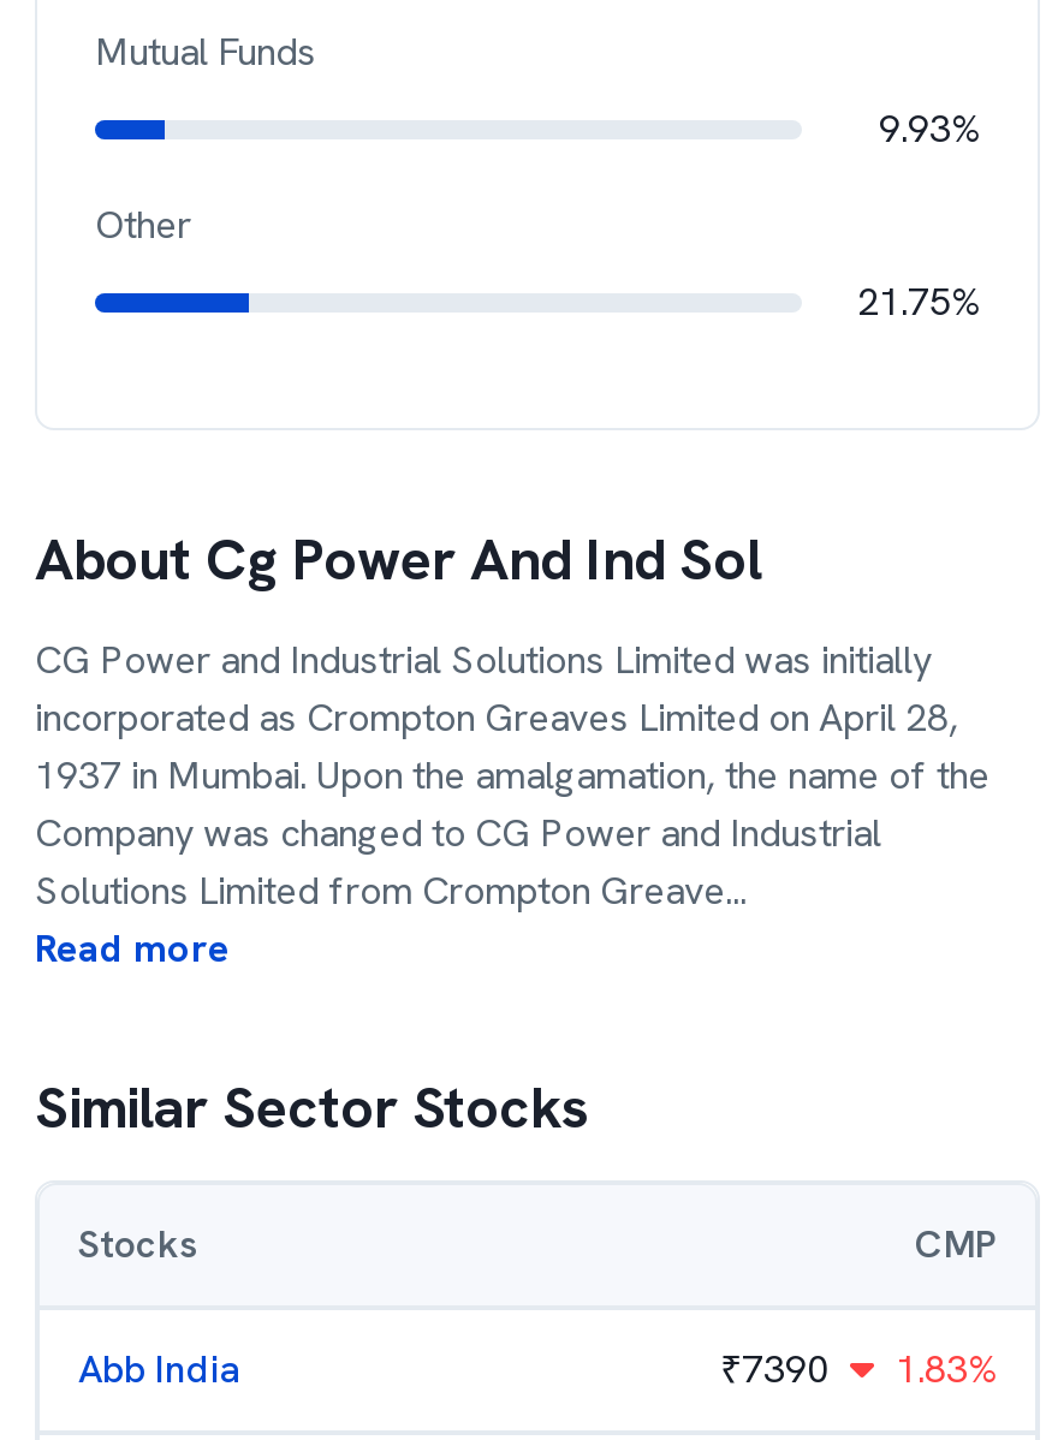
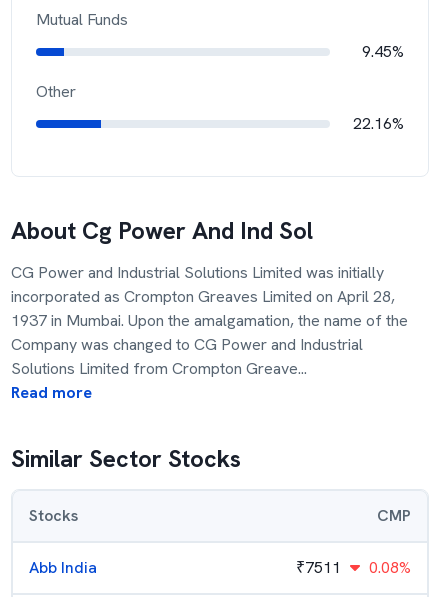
[879,103,980,154] 9.93% -> [362,41,404,62] 9.45%
[857,276,980,327] 21.75% -> [353,113,404,134] 22.16%
[720,1344,828,1394] ₹7390 -> [296,557,341,578] ₹7511
[896,1344,997,1394] 1.83% -> [369,557,411,578] 0.08%

